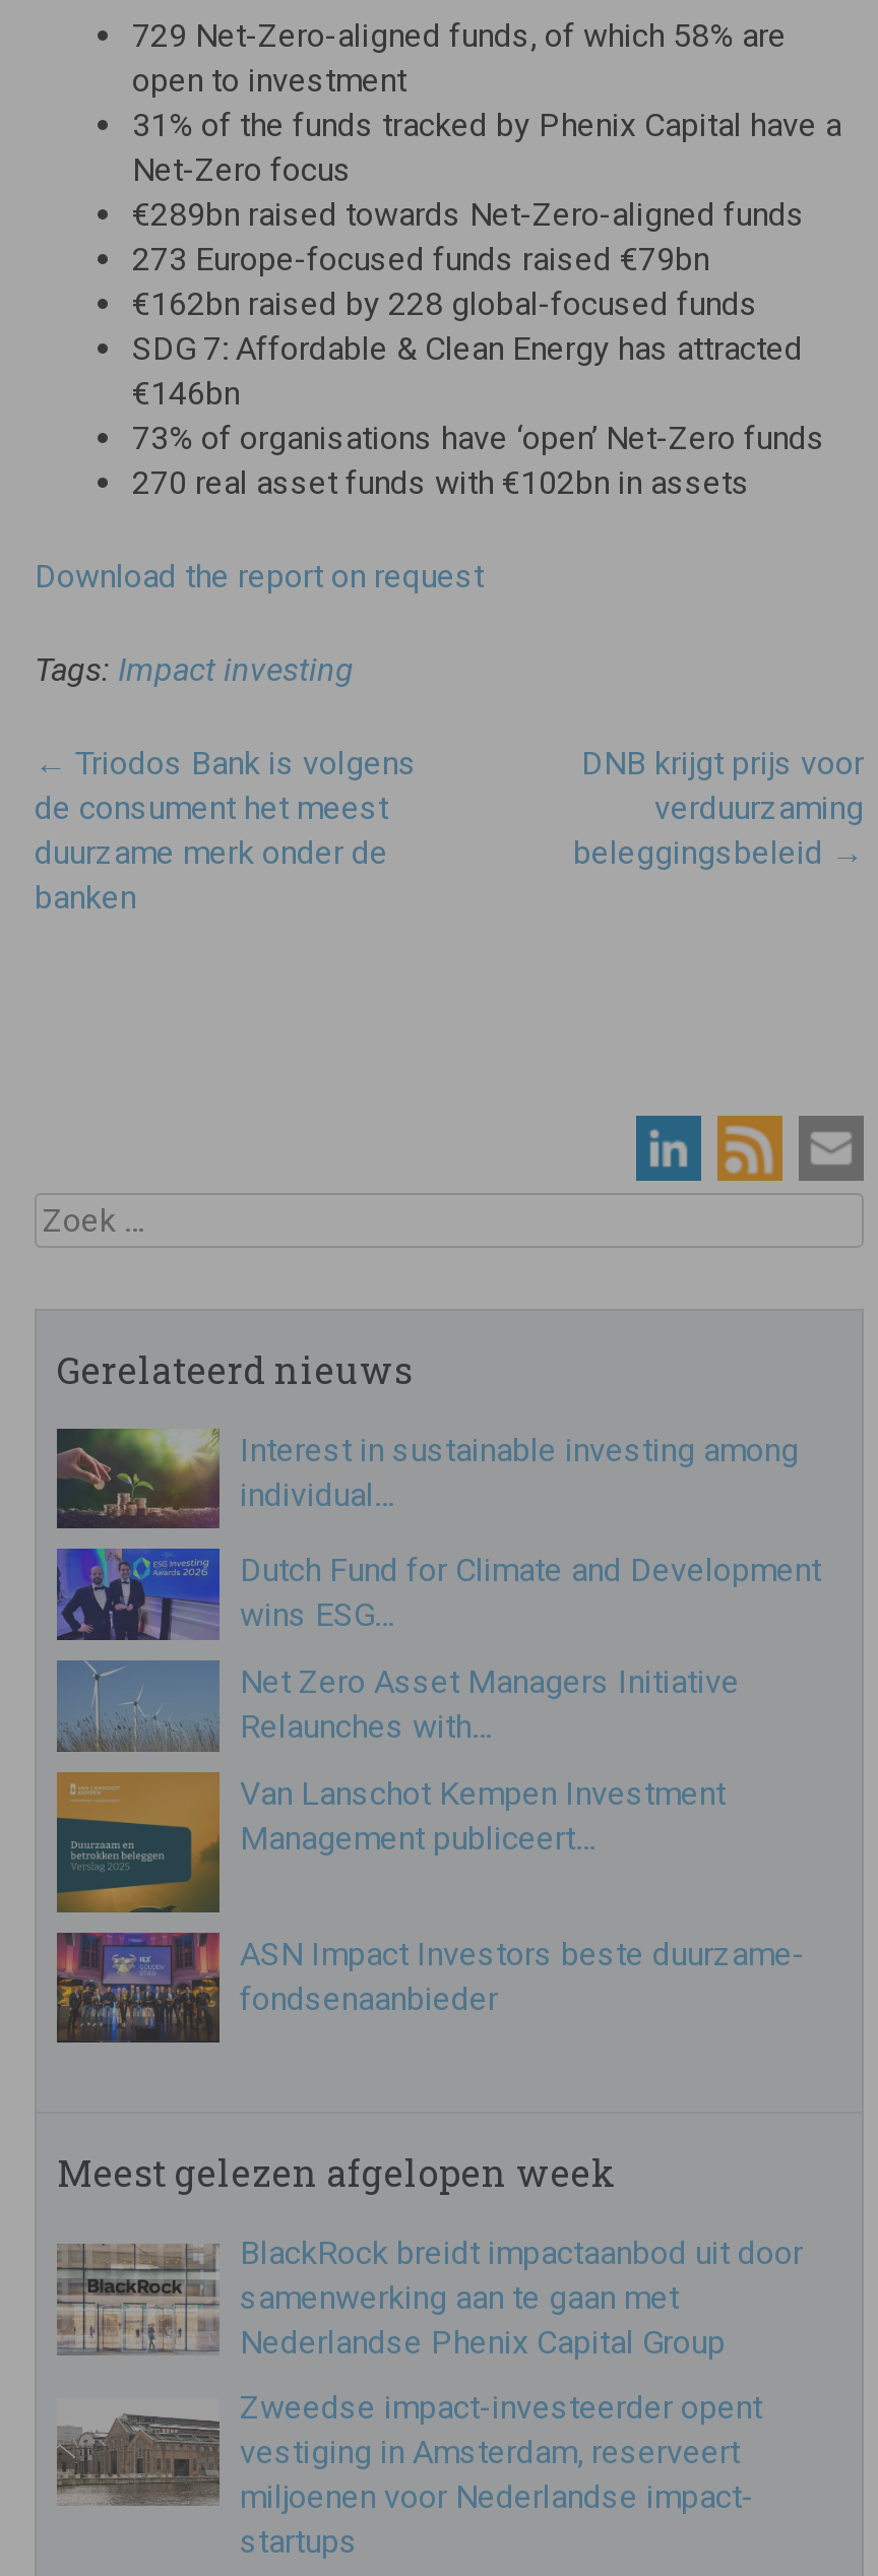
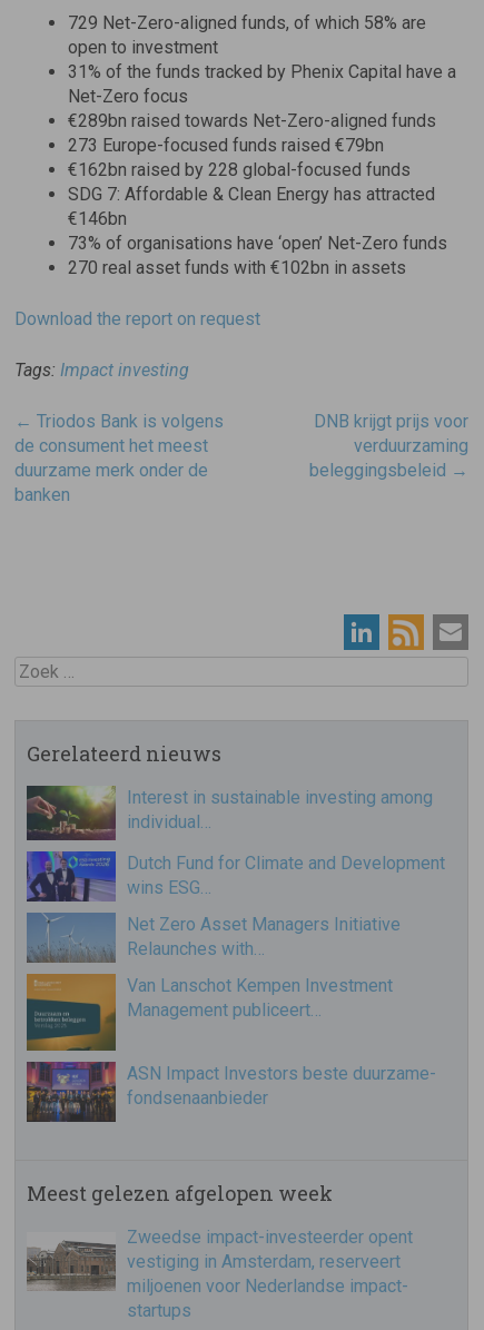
[55,2233,803,2361] [image] | BlackRock breidt impactaanbod uit door | samenwerking aan te gaan met | Nederlandse Phenix Capital Group -> none

